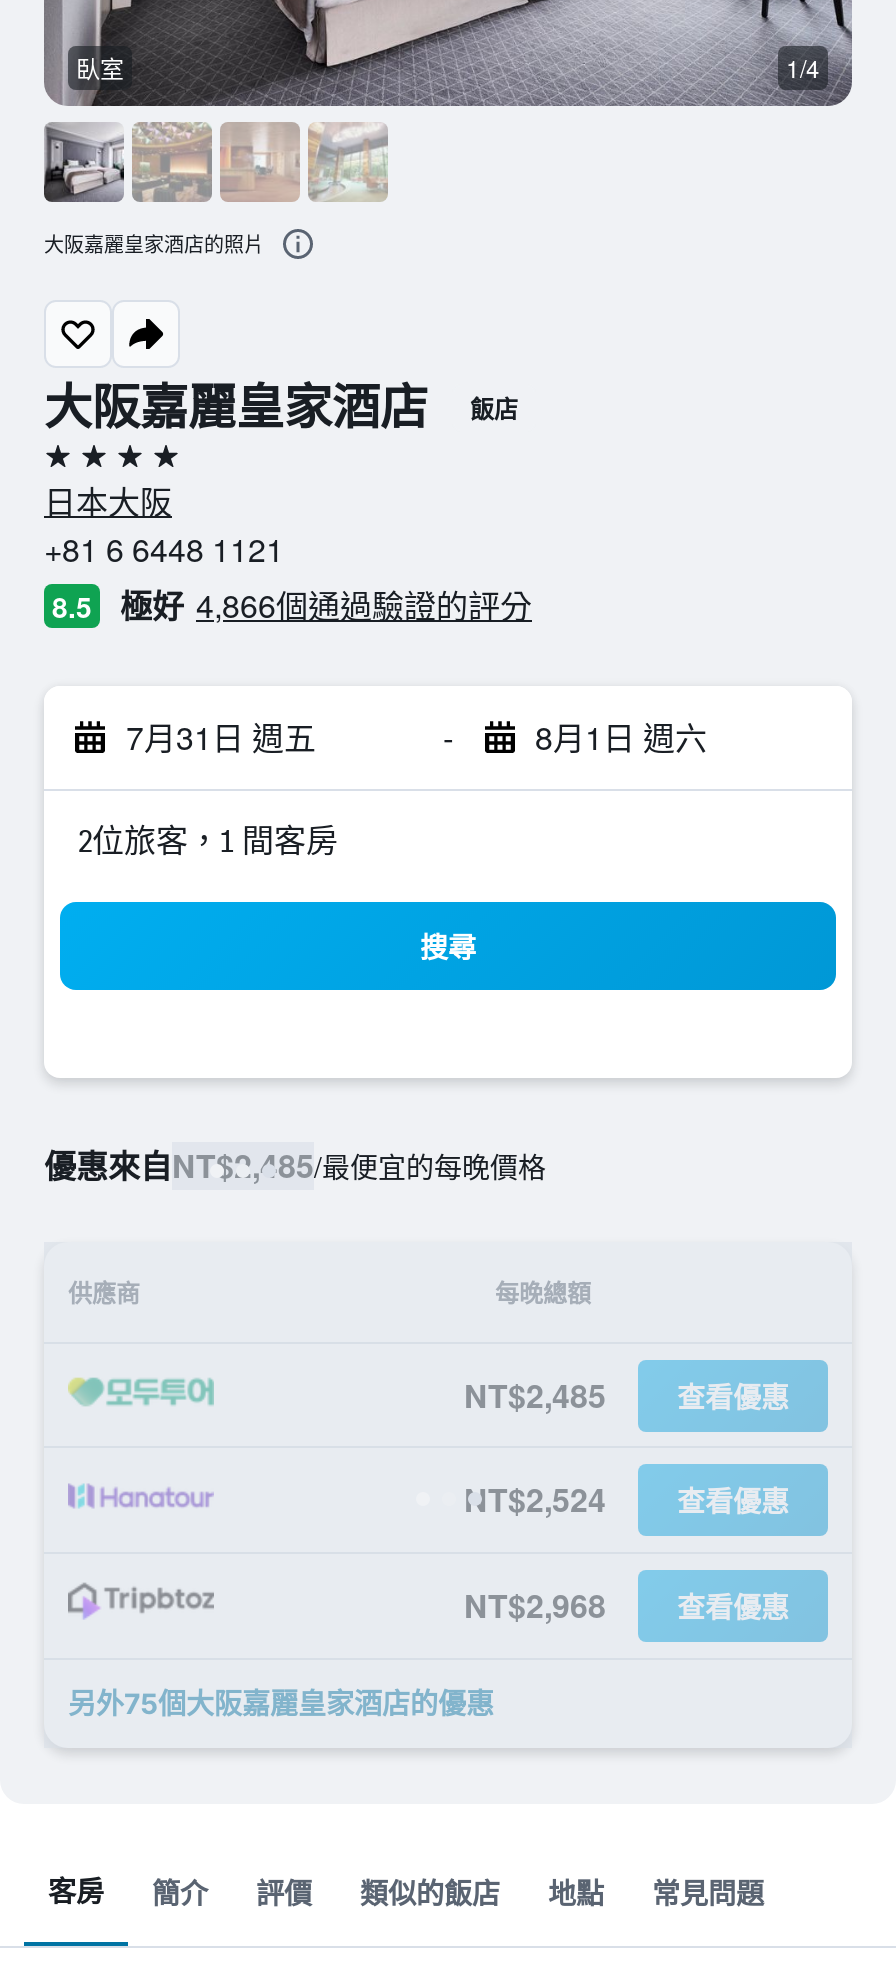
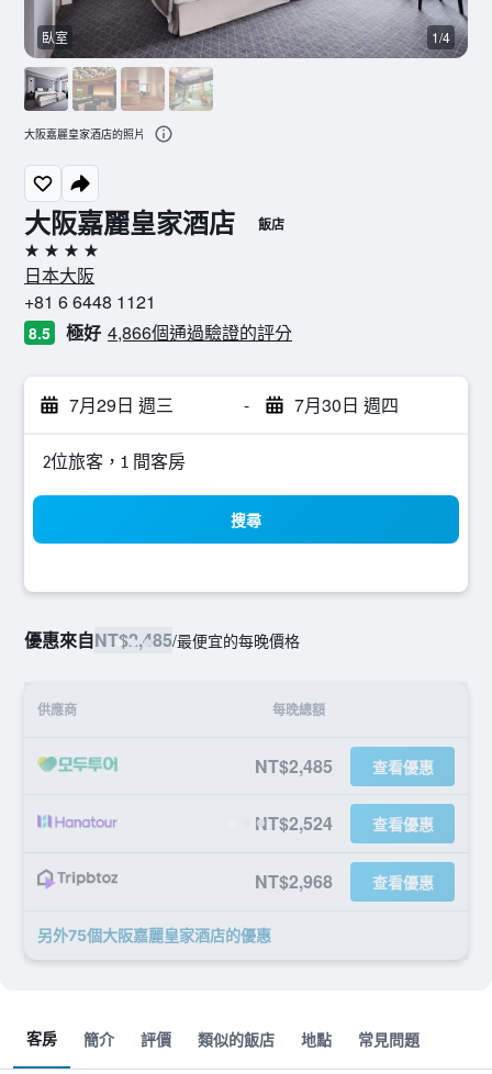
[126,714,316,760] 7月31日 週五 -> [69,392,174,417] 7月29日 週三
[535,714,707,760] 8月1日 週六 -> [294,392,398,417] 7月30日 週四

